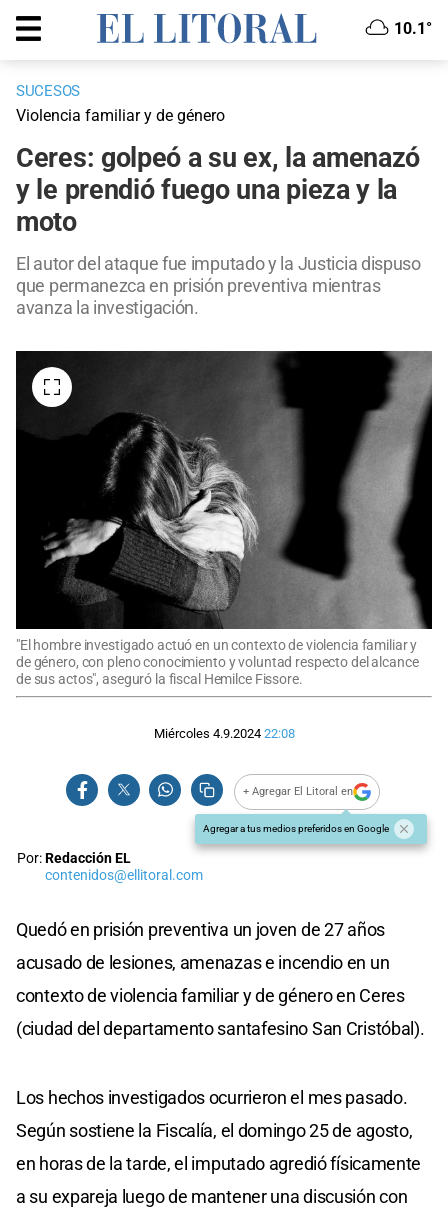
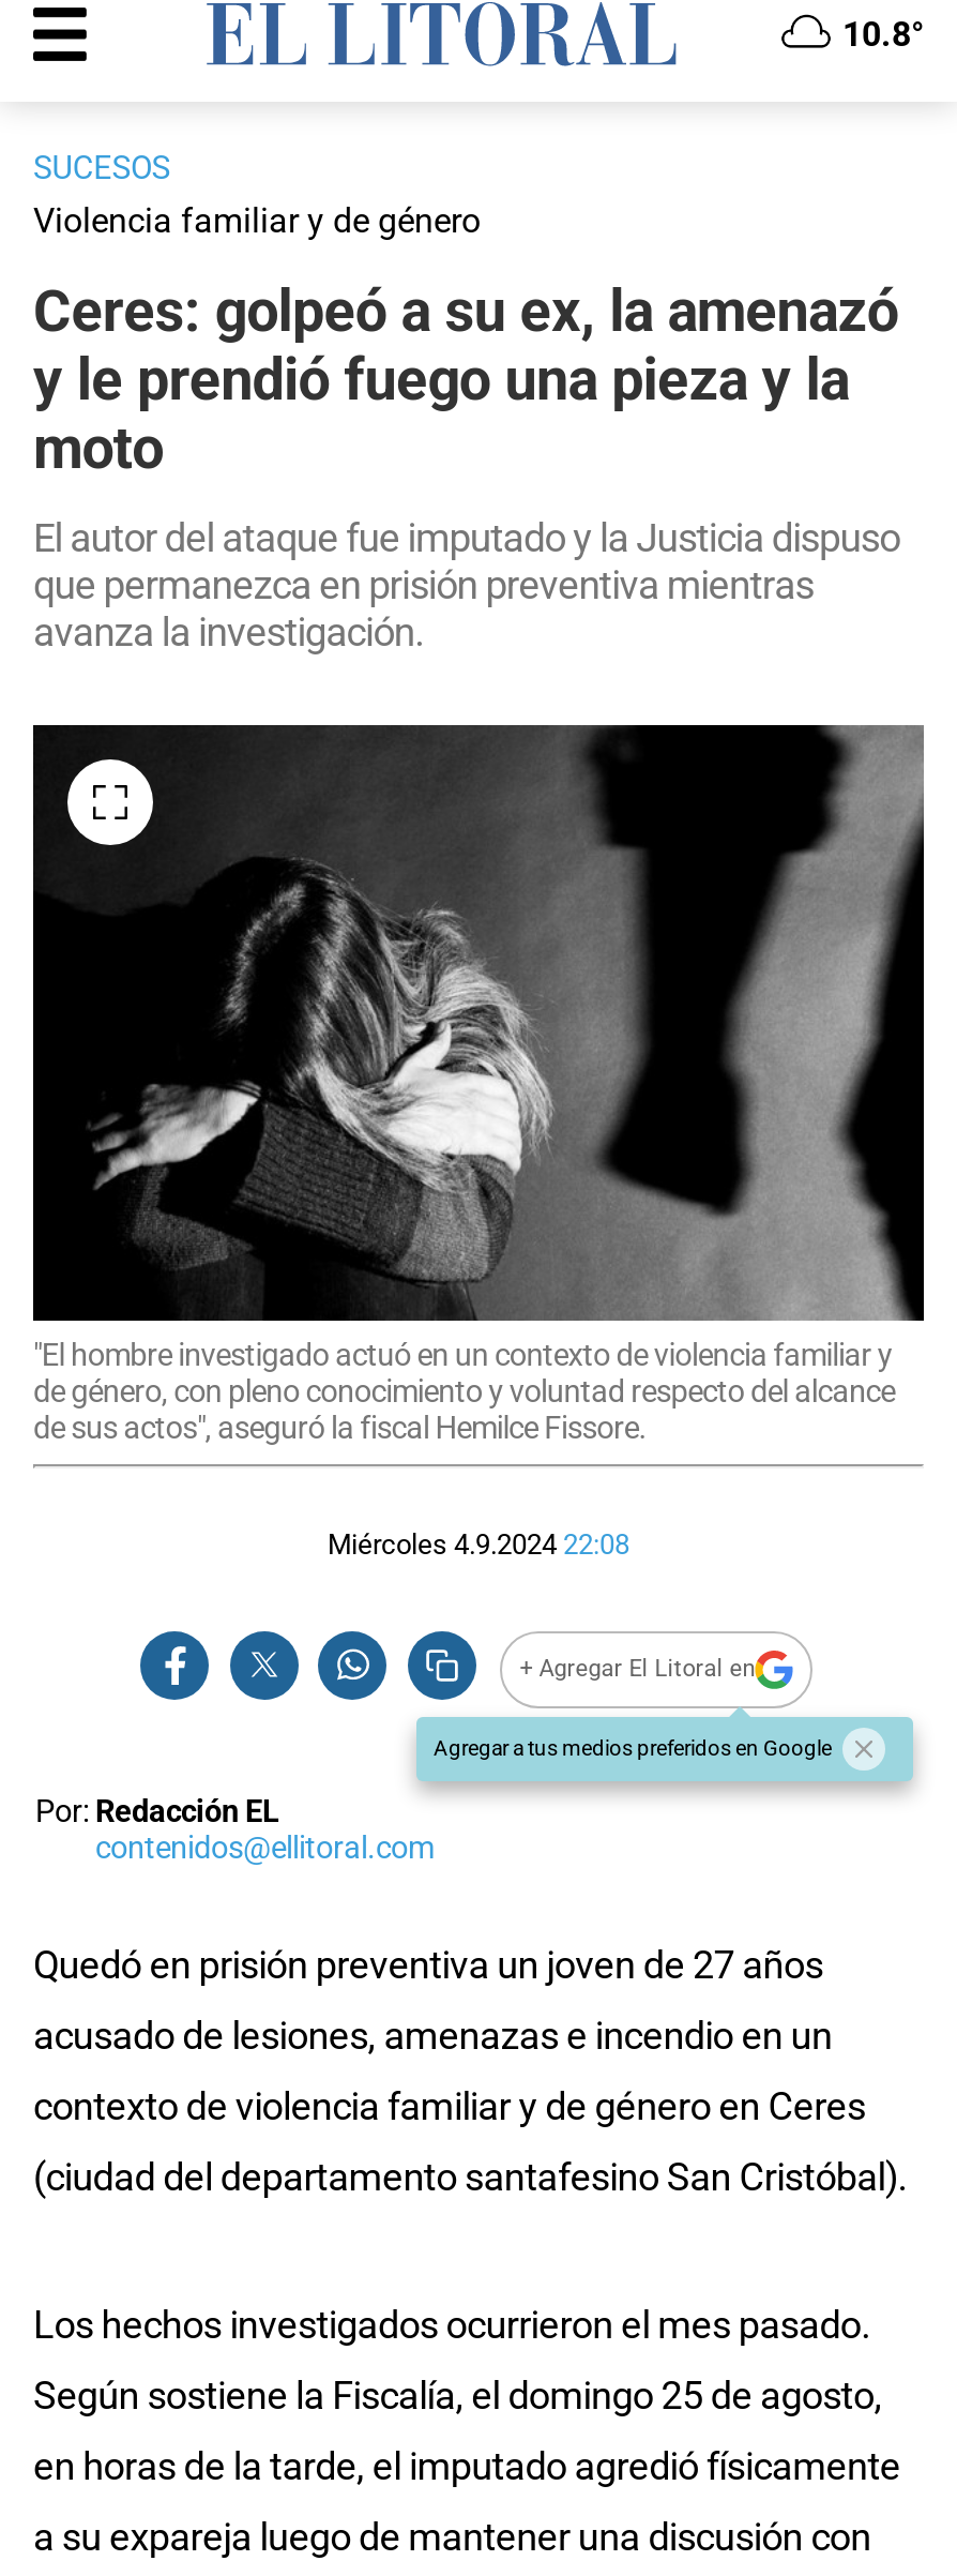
[394,18,432,37] 10.1° -> [842,13,924,54] 10.8°

